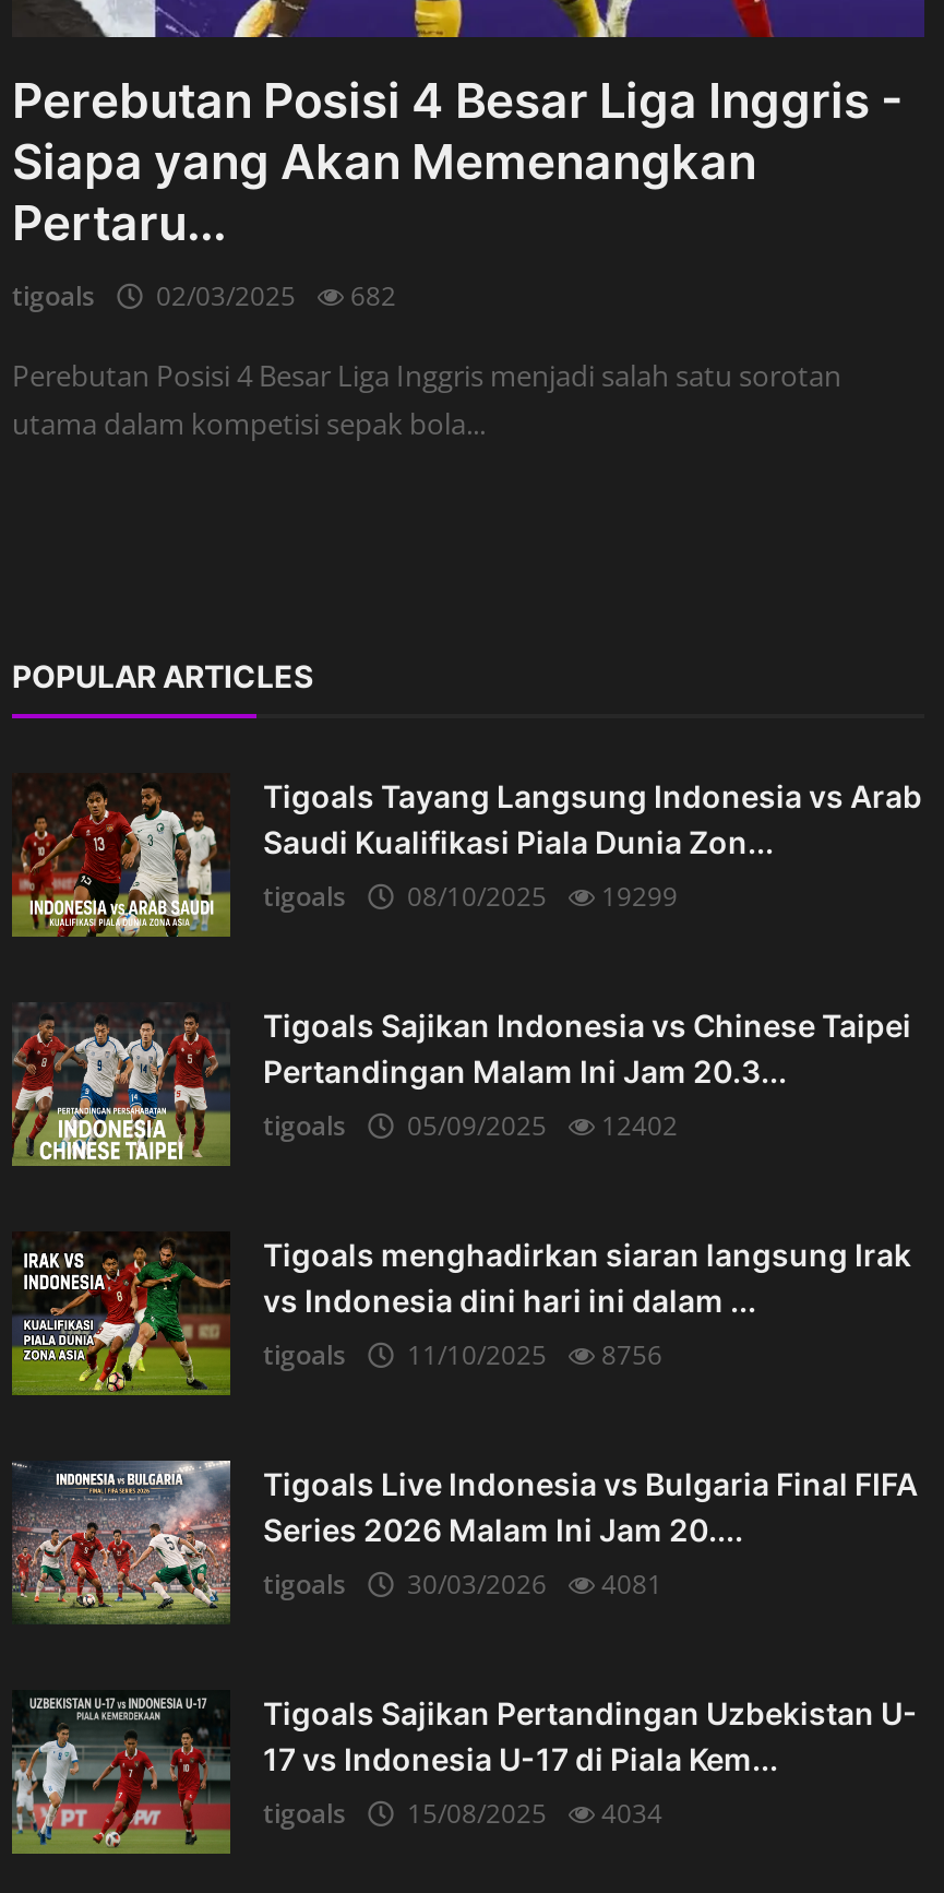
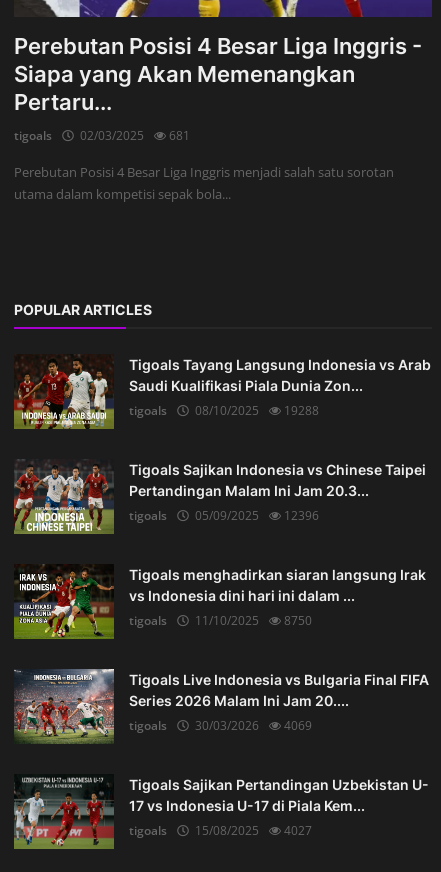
[12,278,396,315] tigoals 02/03/2025 682 -> [14,127,190,144] tigoals 02/03/2025 681
[263,879,678,916] tigoals 08/10/2025 19299 -> [129,402,319,419] tigoals 08/10/2025 19288
[263,1108,678,1145] tigoals 05/09/2025 12402 -> [129,507,319,524] tigoals 05/09/2025 12396
[263,1337,662,1374] tigoals 11/10/2025 8756 -> [129,612,312,629] tigoals 11/10/2025 8750
[263,1566,662,1603] tigoals 30/03/2026 4081 -> [129,717,312,734] tigoals 30/03/2026 4069
[263,1796,662,1833] tigoals 15/08/2025 4034 -> [129,822,312,839] tigoals 15/08/2025 4027

